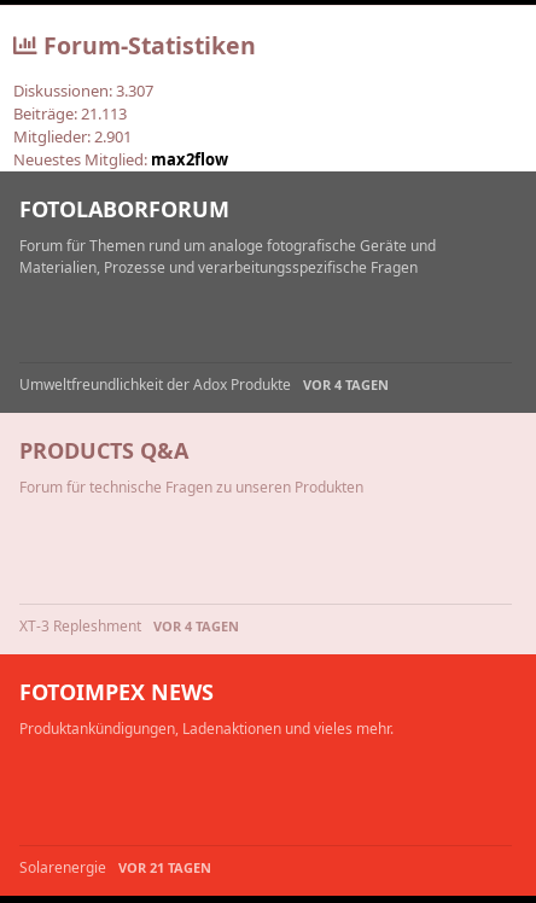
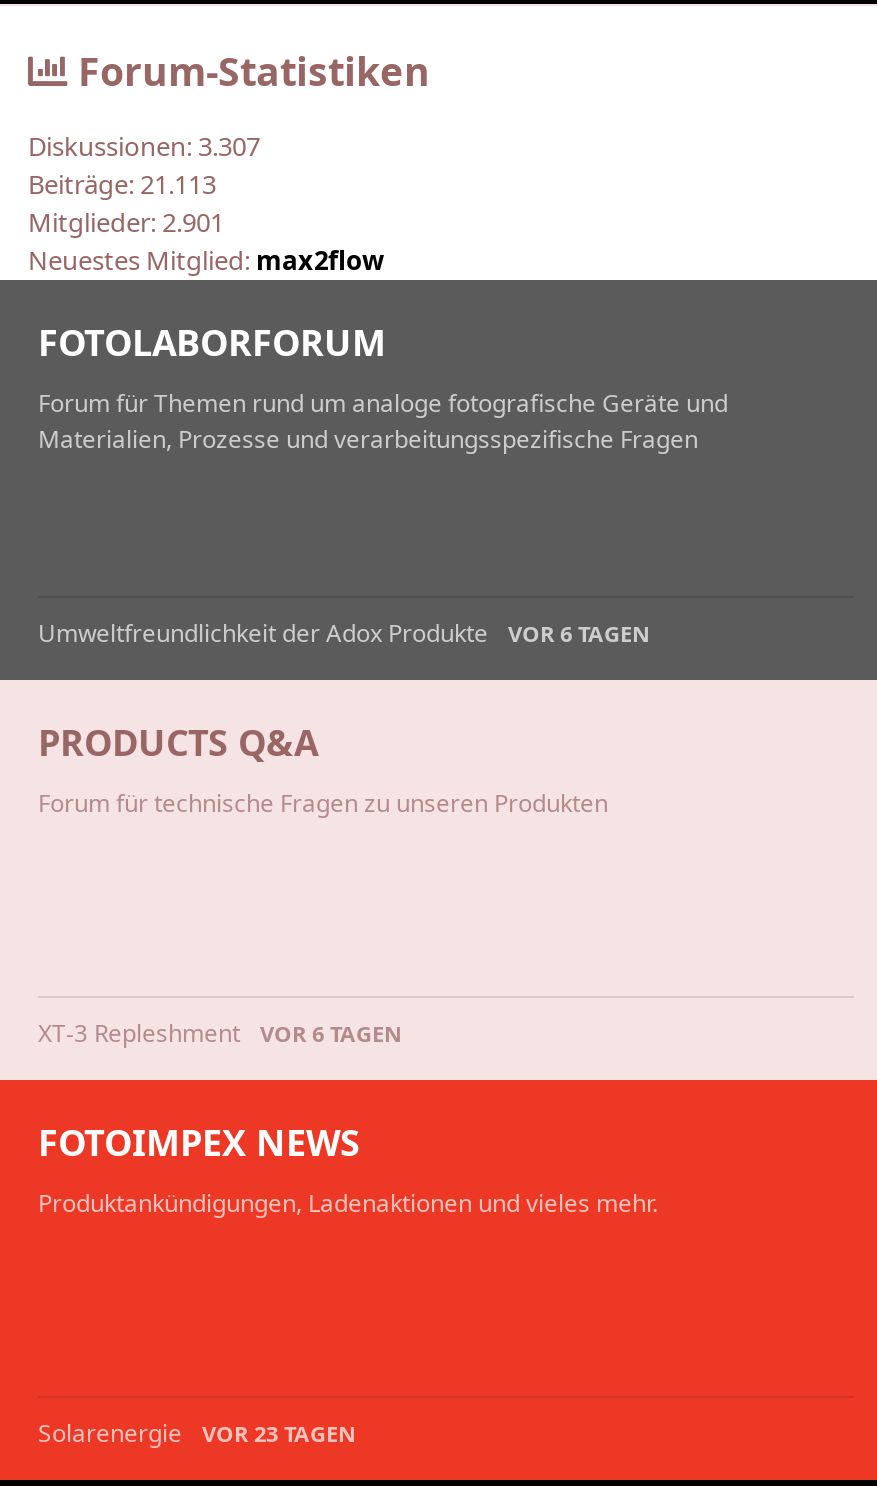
[19,374,389,395] Umweltfreundlichkeit der Adox Produkte VOR 4 TAGEN -> [38,616,650,650] Umweltfreundlichkeit der Adox Produkte VOR 6 TAGEN
[19,616,239,636] XT-3 Repleshment VOR 4 TAGEN -> [38,1016,402,1050] XT-3 Repleshment VOR 6 TAGEN
[19,857,211,878] Solarenergie VOR 21 TAGEN -> [38,1416,356,1450] Solarenergie VOR 23 TAGEN

